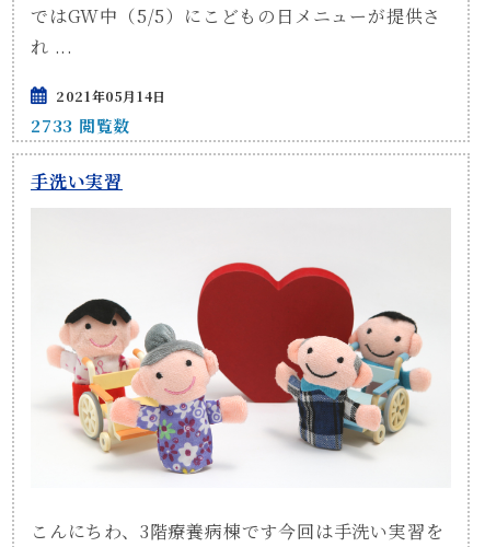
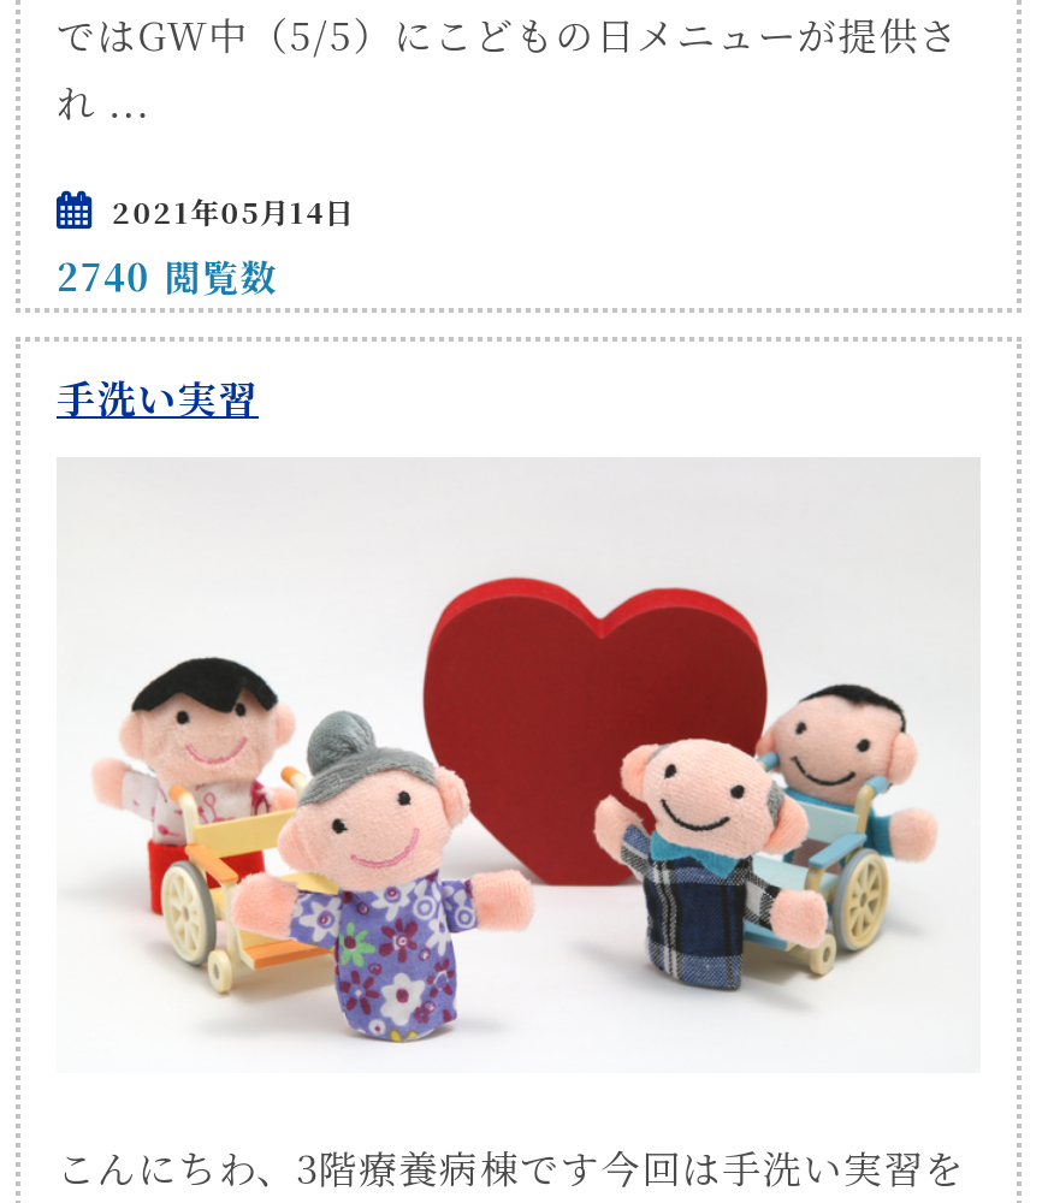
[31,114,130,137] 2733 閲覧数 -> [57,251,278,302] 2740 閲覧数

